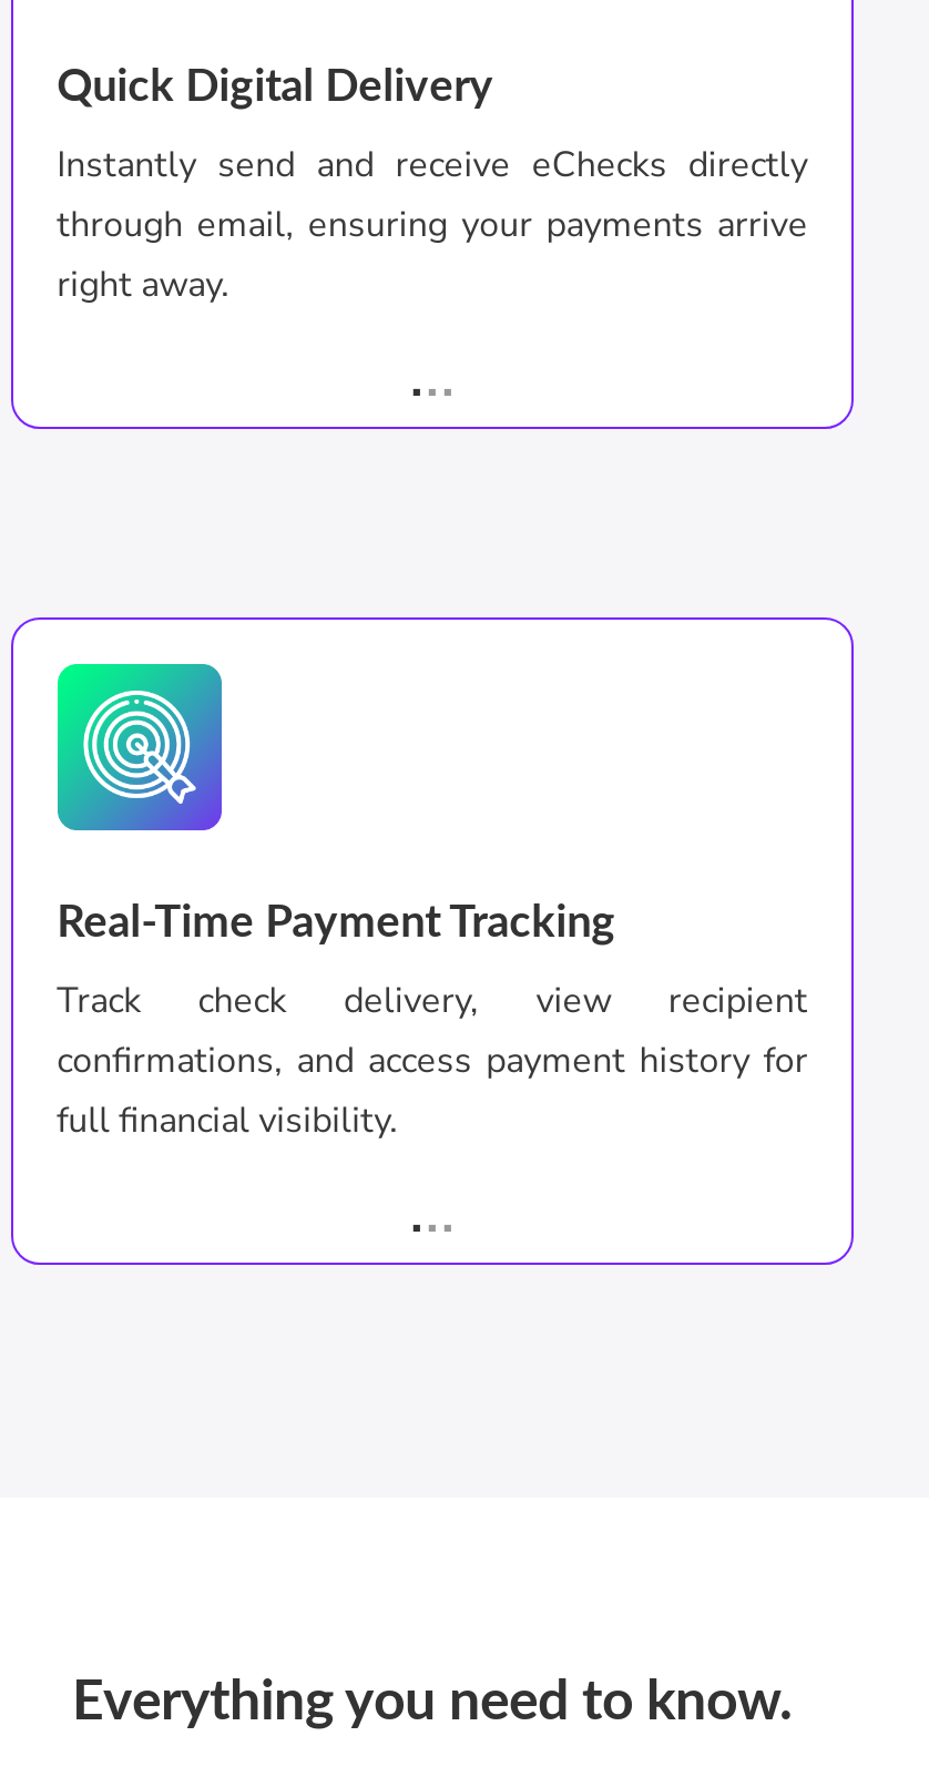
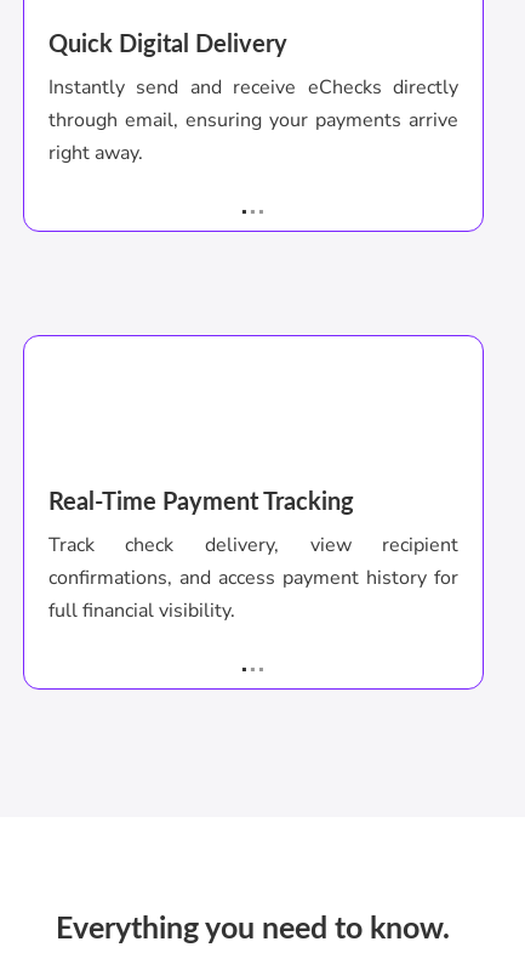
[55,662,224,833] [image] -> none

